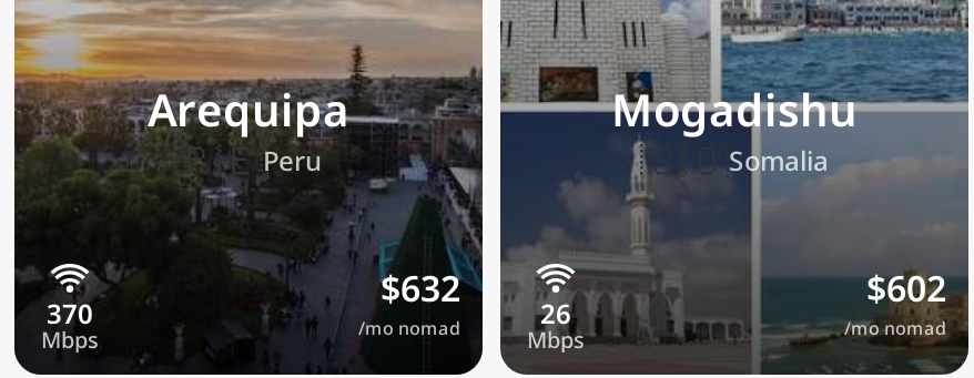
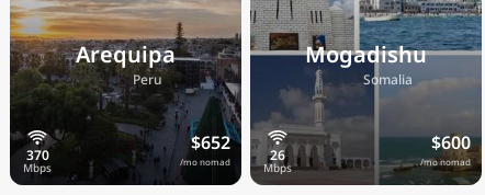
[381,264,460,313] $632 -> [191,131,230,155] $652
[866,264,946,313] $602 -> [431,131,471,155] $600

